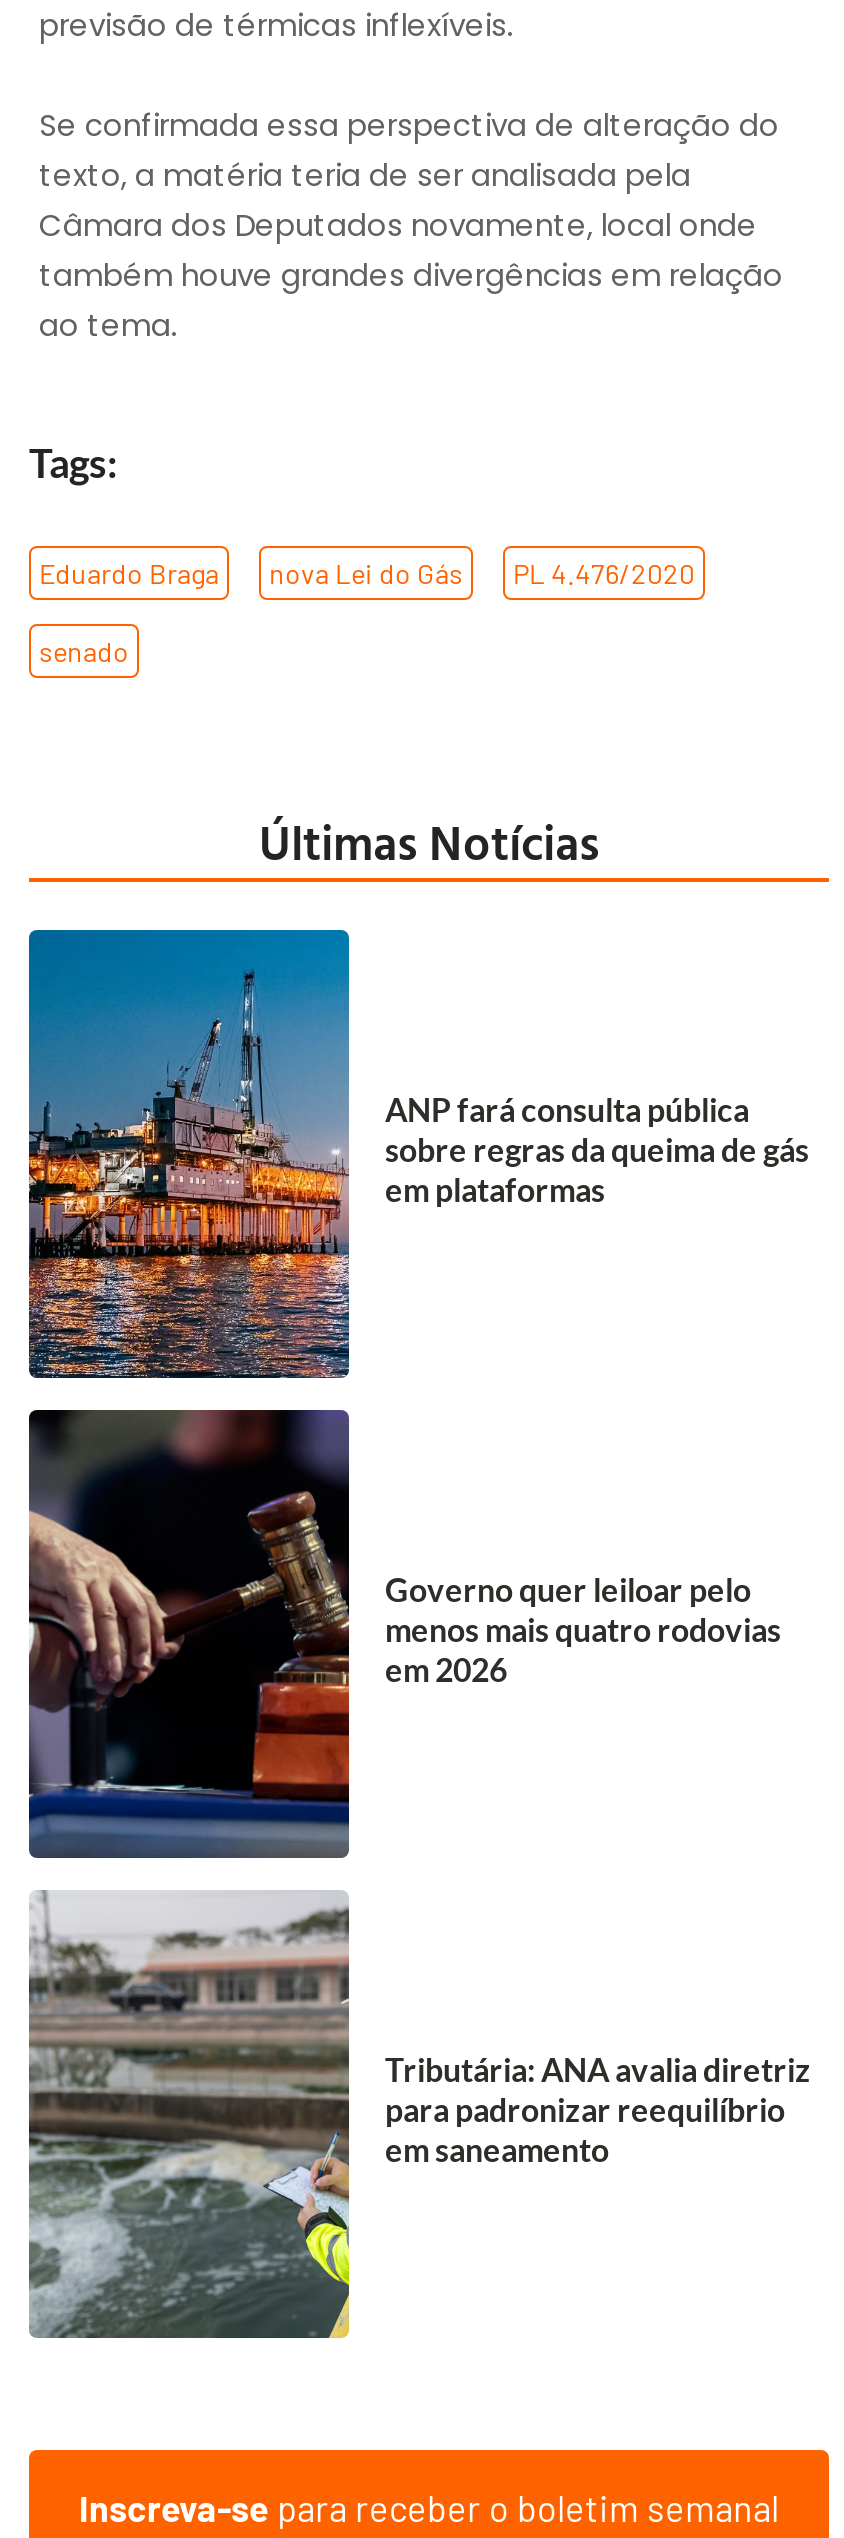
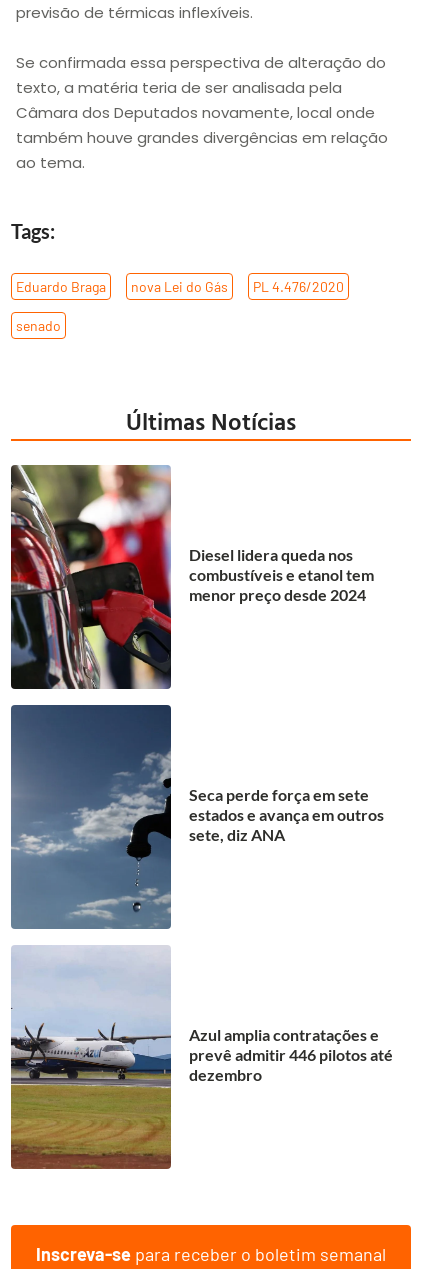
[27,928,809,1380] [image] | ANP fará consulta pública | sobre regras da queima de gás | em plataformas -> [10,464,374,690] [image] | Diesel lidera queda nos | combustíveis e etanol tem | menor preço desde 2024
[27,1408,781,1858] [image] | Governo quer leiloar pelo | menos mais quatro rodovias | em 2026 -> [10,704,384,929] [image] | Seca perde força em sete | estados e avança em outros | sete, diz ANA
[27,1890,811,2340] [image] | Tributária: ANA avalia diretriz | para padronizar reequilíbrio | em saneamento -> [10,947,393,1170] [image] | Azul amplia contratações e | prevê admitir 446 pilotos até | dezembro

